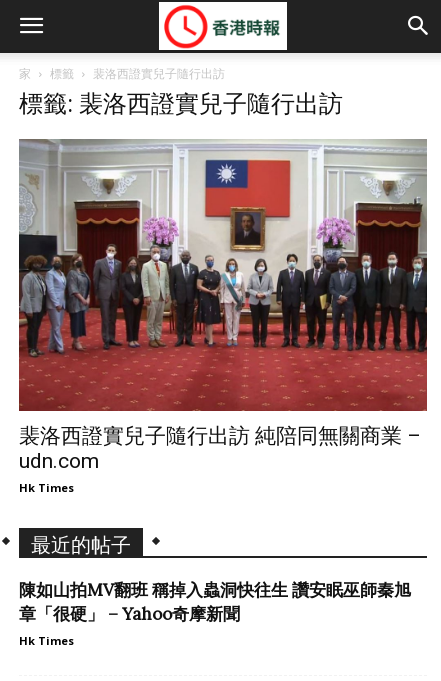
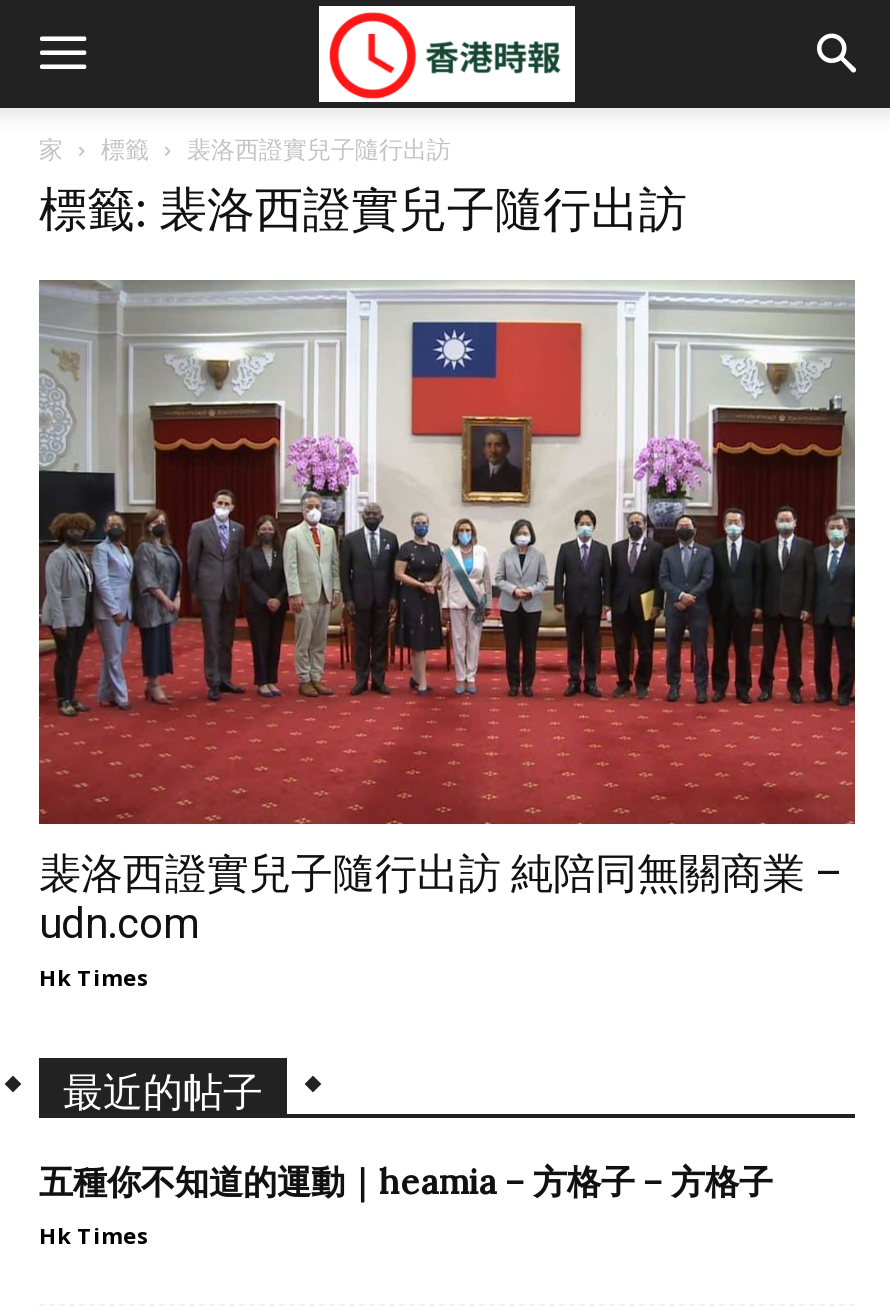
[19,579,411,625] 陳如山拍MV翻班 稱掉入蟲洞快往生 讚安眠巫師秦旭 | 章「很硬」 – Yahoo奇摩新聞 -> [39,1160,773,1204] 五種你不知道的運動｜heamia – 方格子 – 方格子

